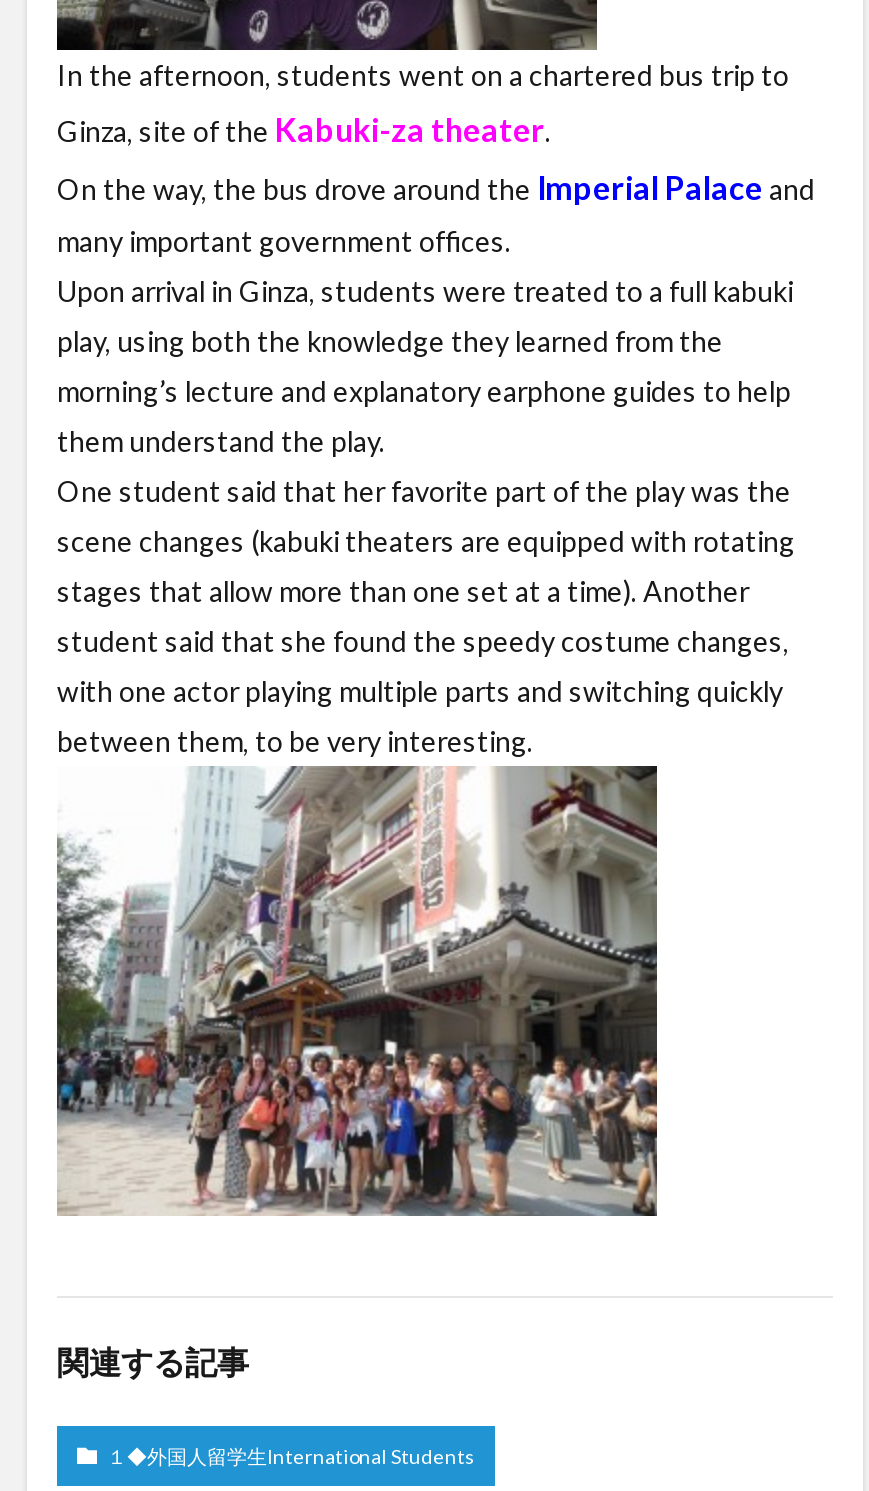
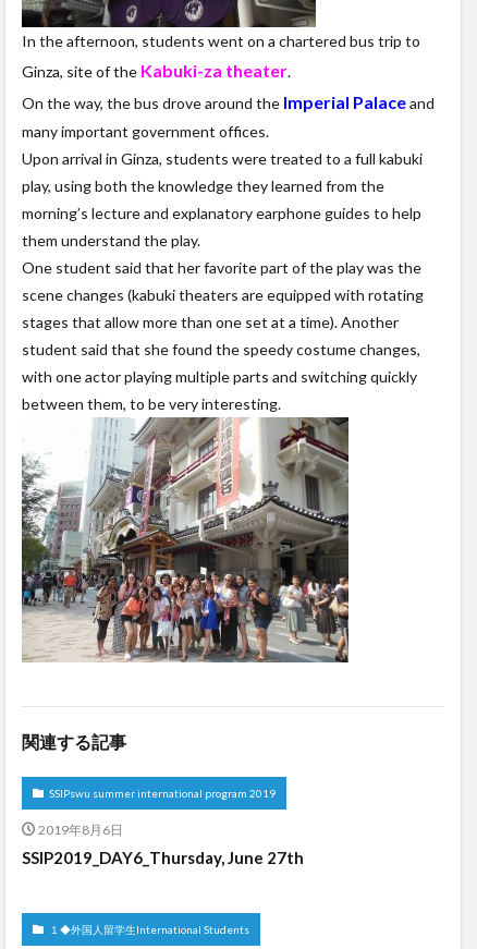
none -> [22,787,304,867] SSIPswu summer international program 2019 | 2019年8月6日 | SSIP2019_DAY6_Thursday, June 27th

